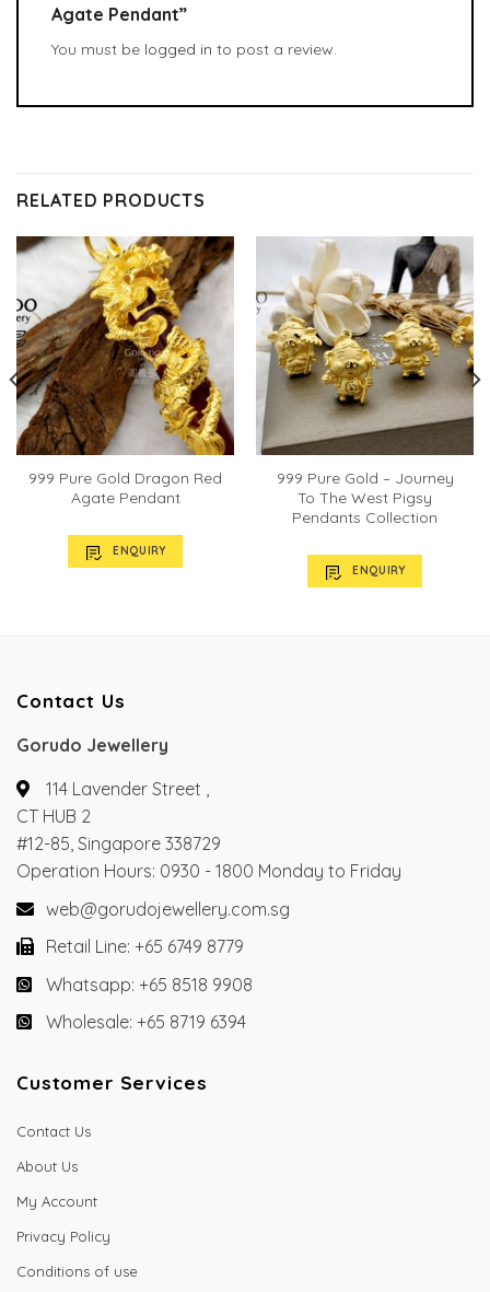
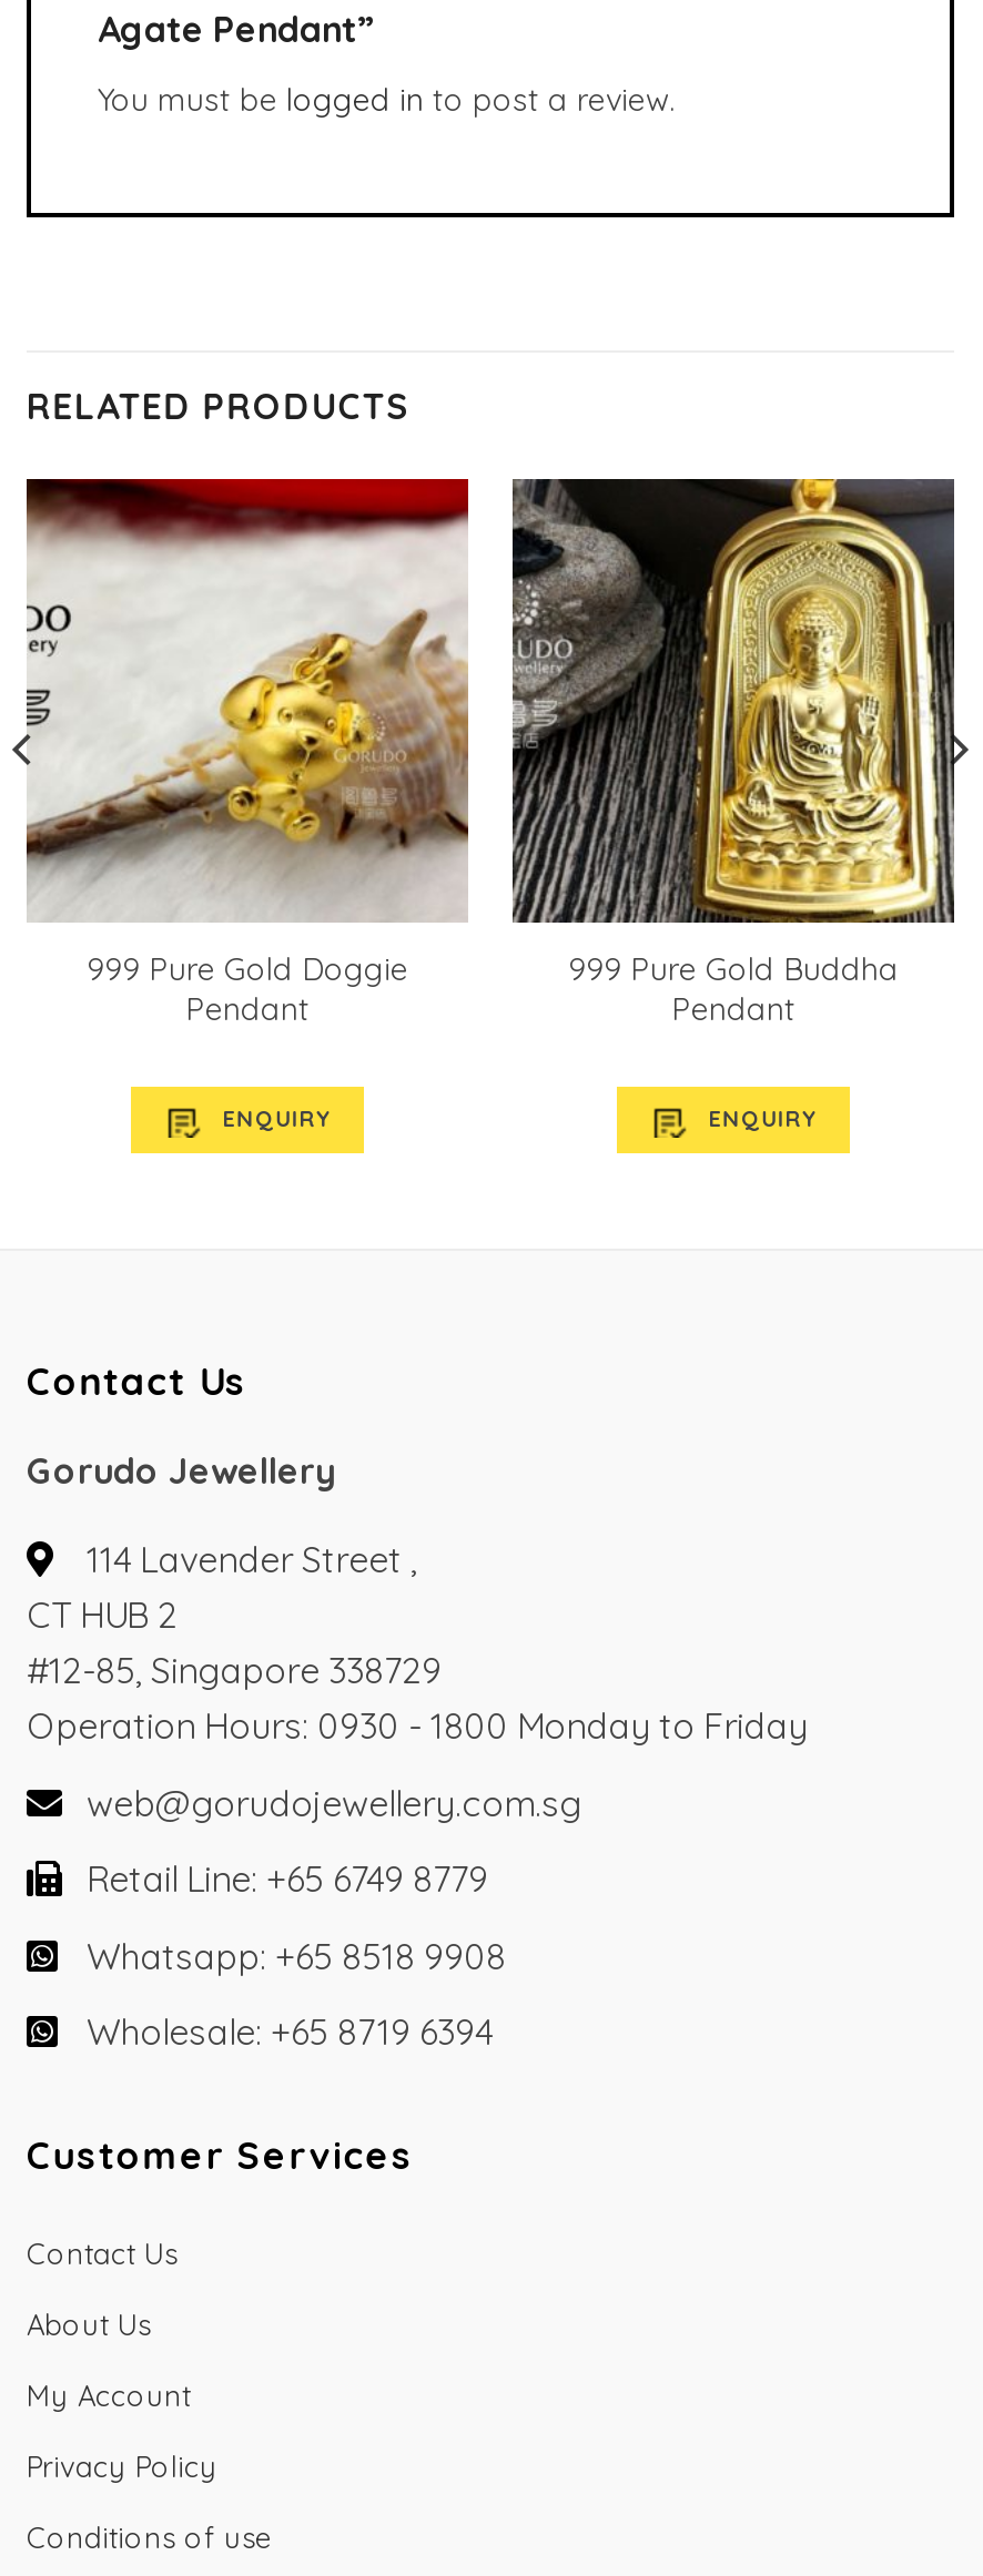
[9,235,235,508] [image] | 999 Pure Gold Dragon Red | Agate Pendant -> [11,477,468,1029] [image] | 999 Pure Gold Doggie | Pendant
[256,236,481,527] [image] | 999 Pure Gold – Journey | To The West Pigsy | Pendants Collection -> [510,477,970,1029] [image] | 999 Pure Gold Buddha | Pendant

